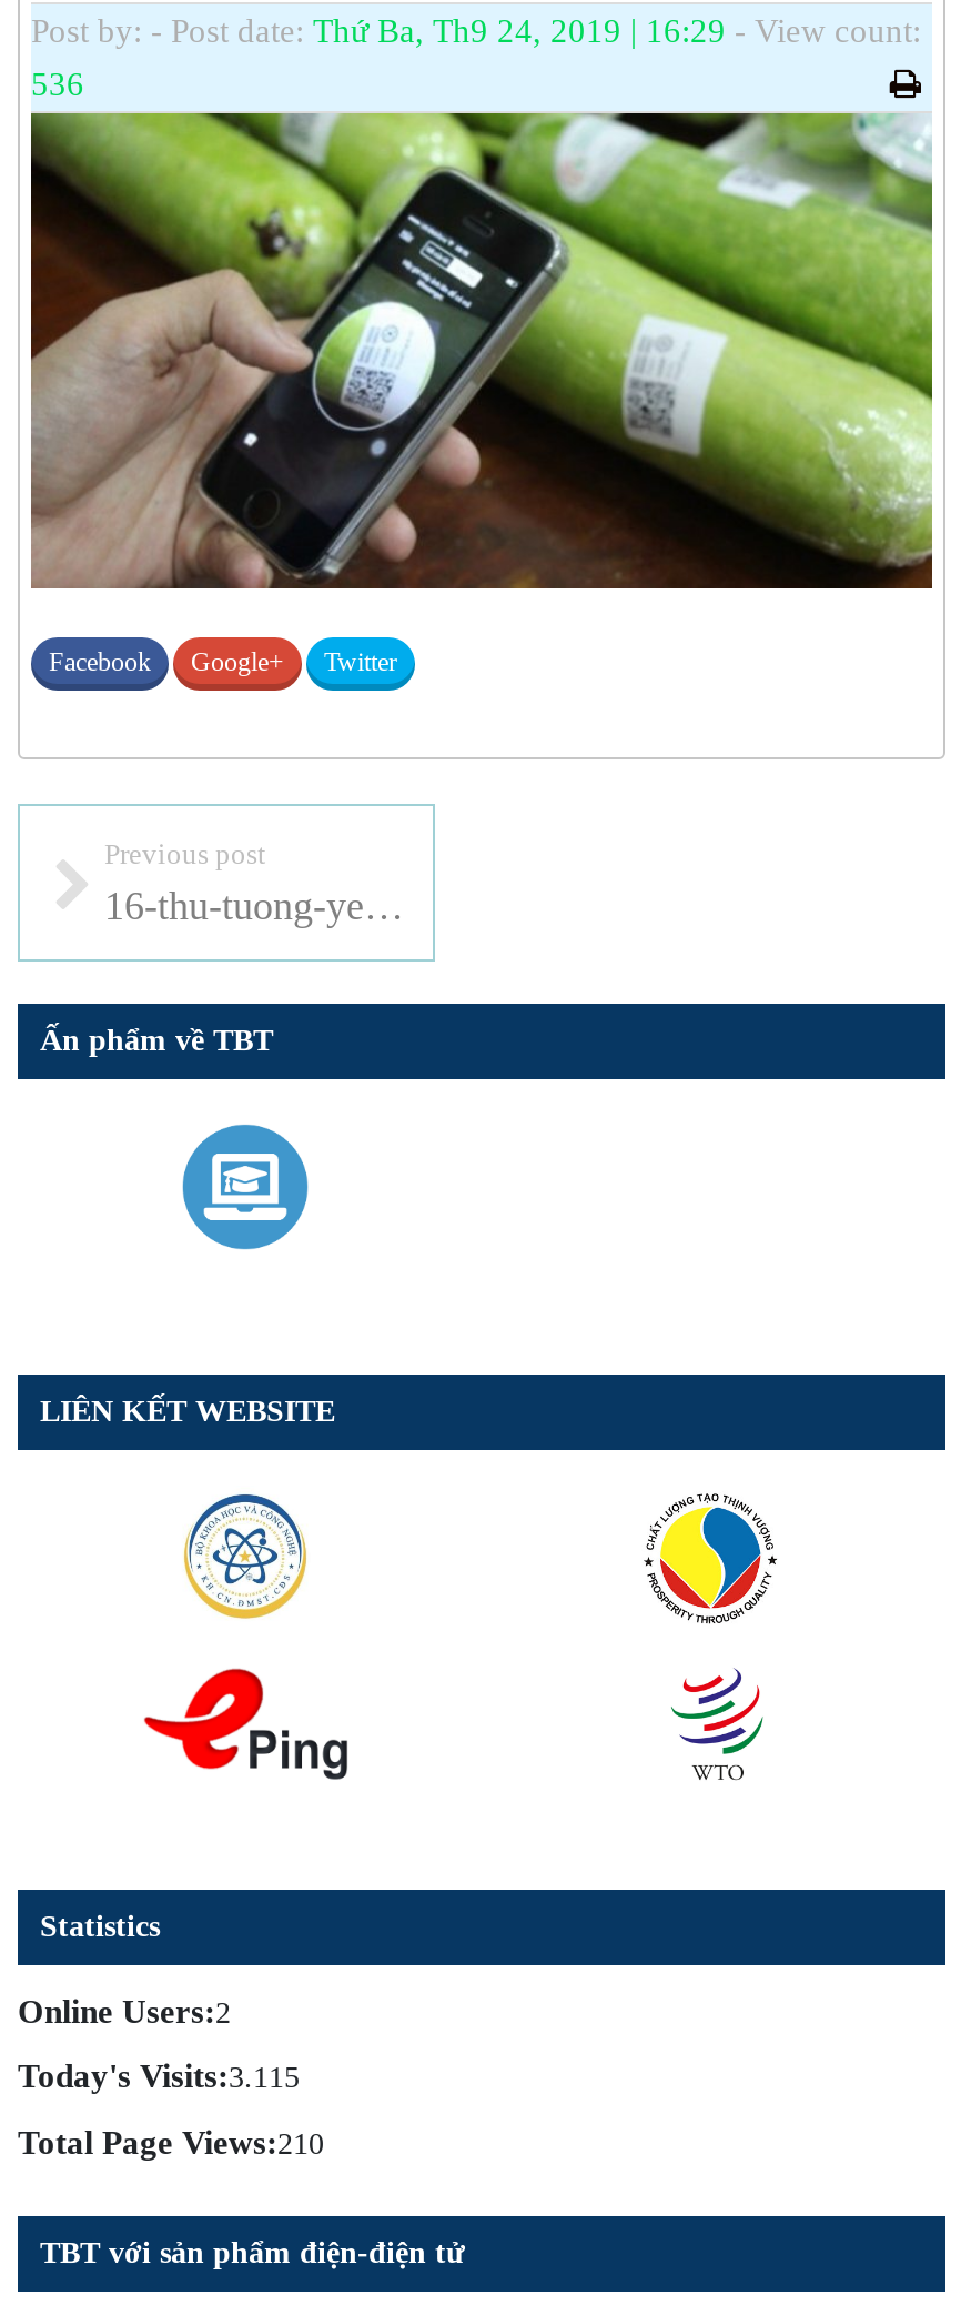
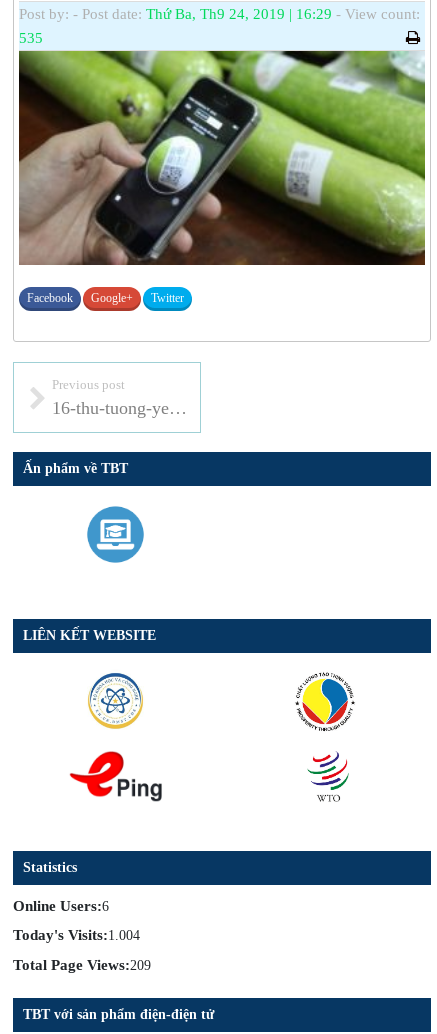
[31,67,84,102] 536 -> [19,30,43,46] 535
[18,1993,231,2029] Online Users:2 -> [13,898,109,914] Online Users:6
[18,2059,300,2094] Today's Visits:3.115 -> [13,927,140,943] Today's Visits:1.004
[18,2124,324,2160] Total Page Views:210 -> [13,957,151,973] Total Page Views:209

